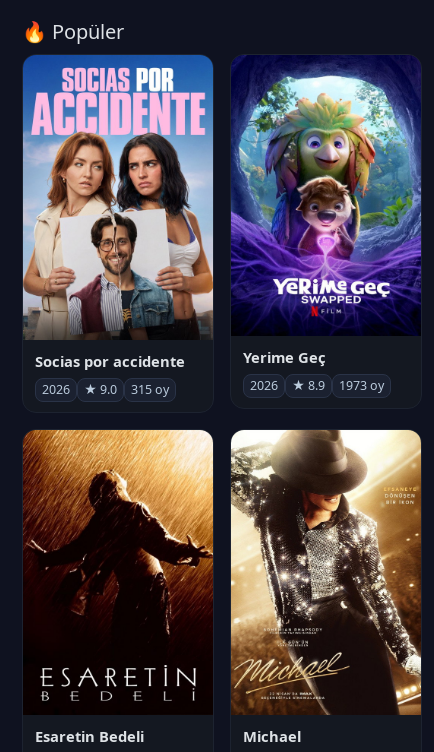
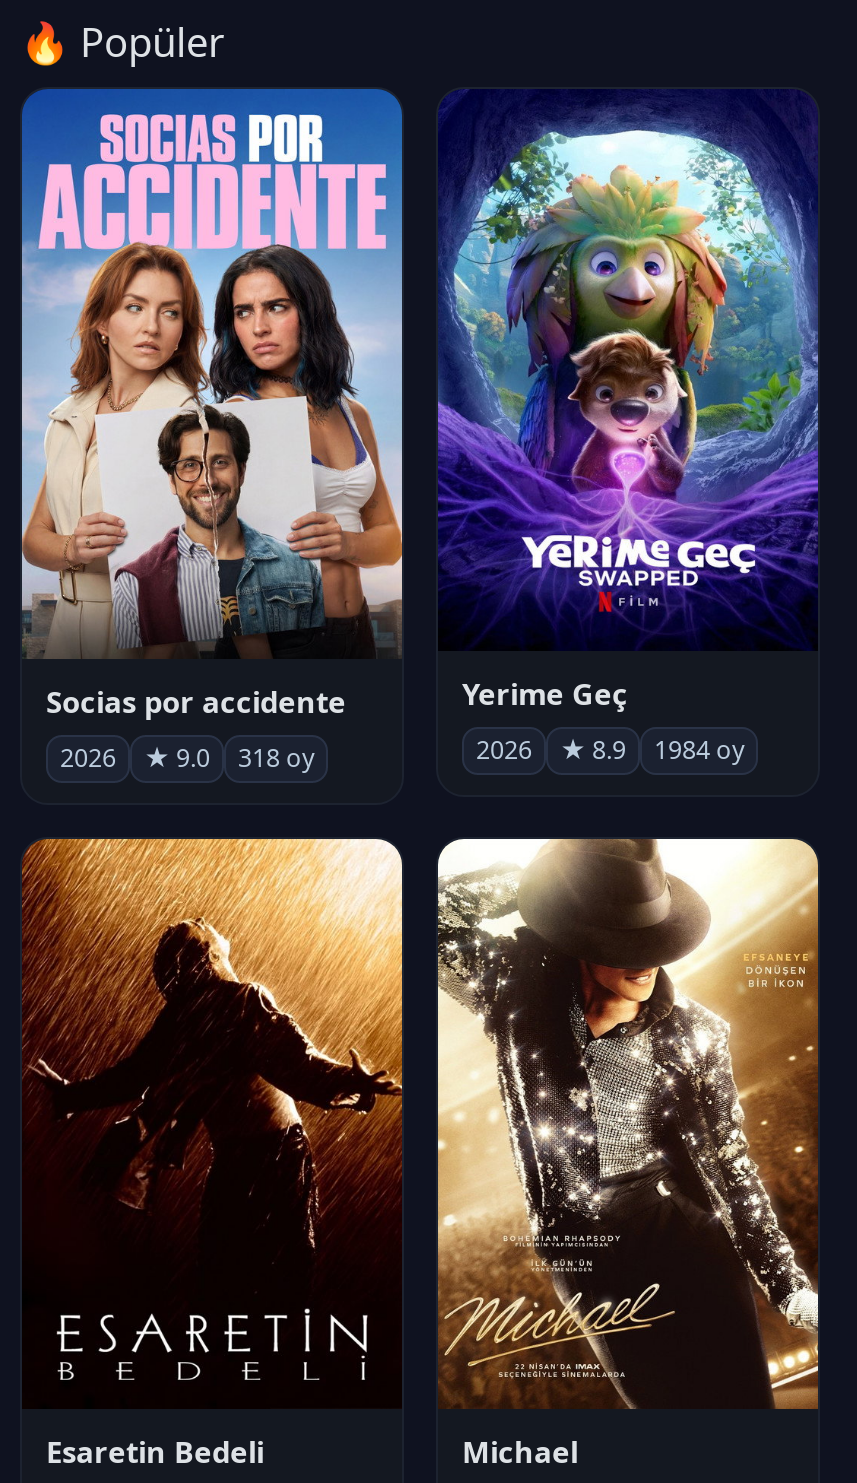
[131,381,169,398] 315 oy -> [238,741,314,775] 318 oy
[339,377,384,394] 1973 oy -> [654,733,744,767] 1984 oy

